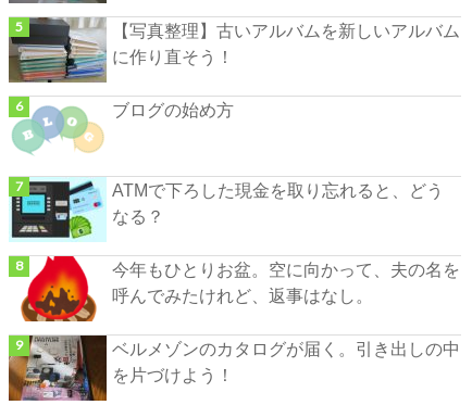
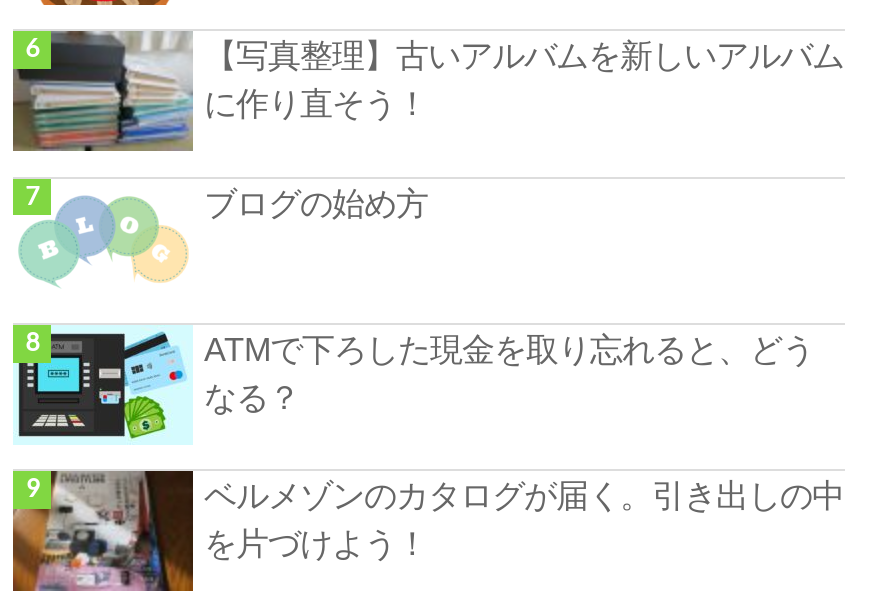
[10,255,461,322] [image] | 今年もひとりお盆。空に向かって、夫の名を | 呼んでみたけれど、返事はなし。 -> none

